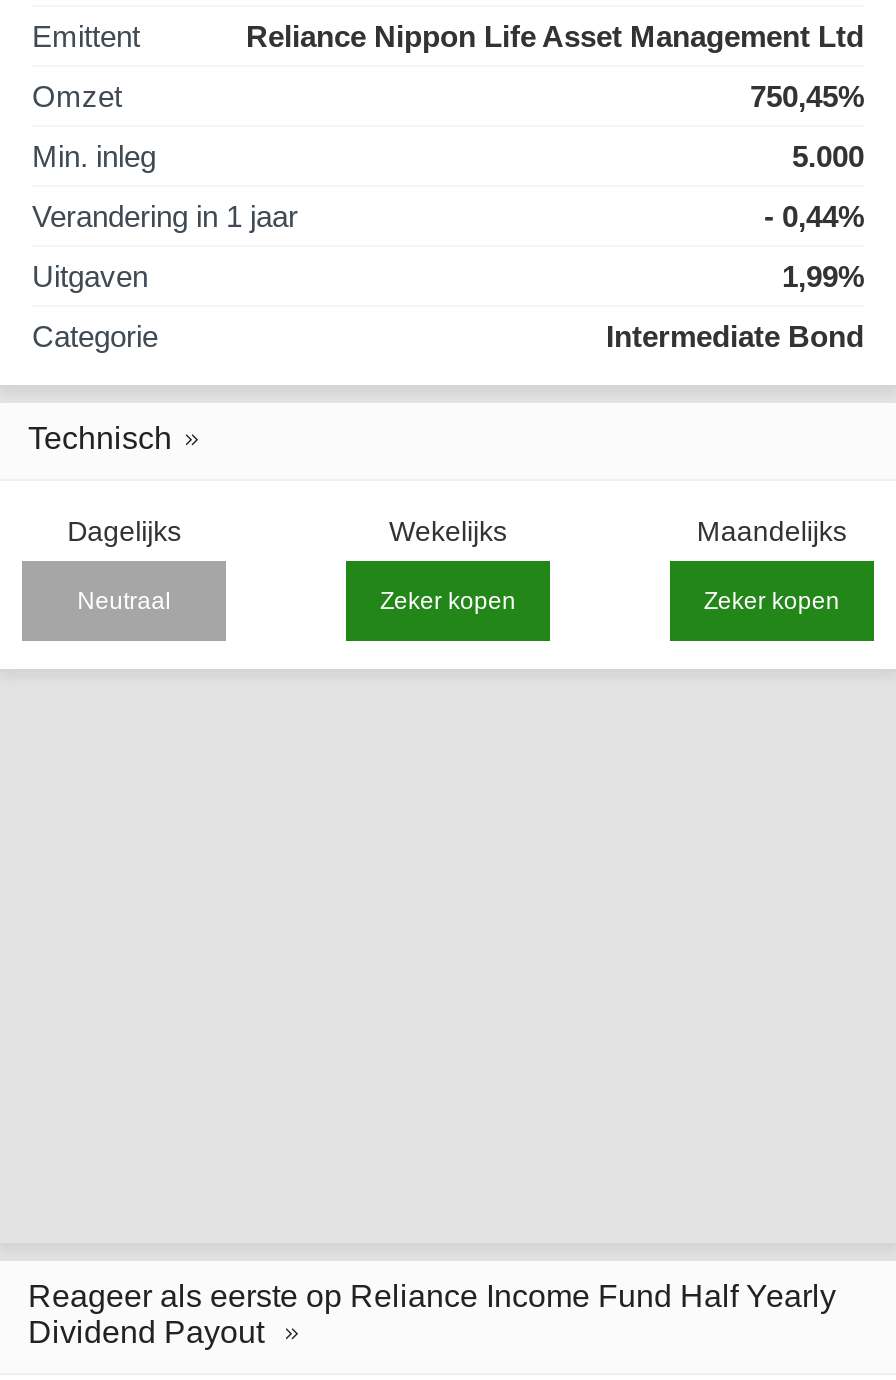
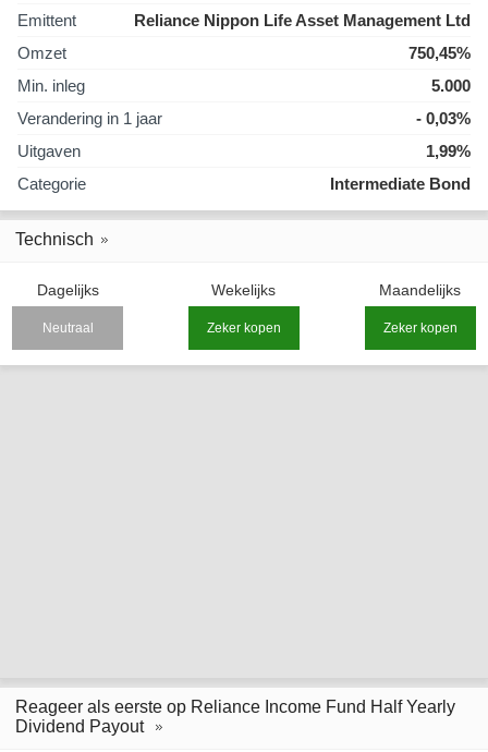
[764,199,864,233] - 0,44% -> [416,109,471,128] - 0,03%

